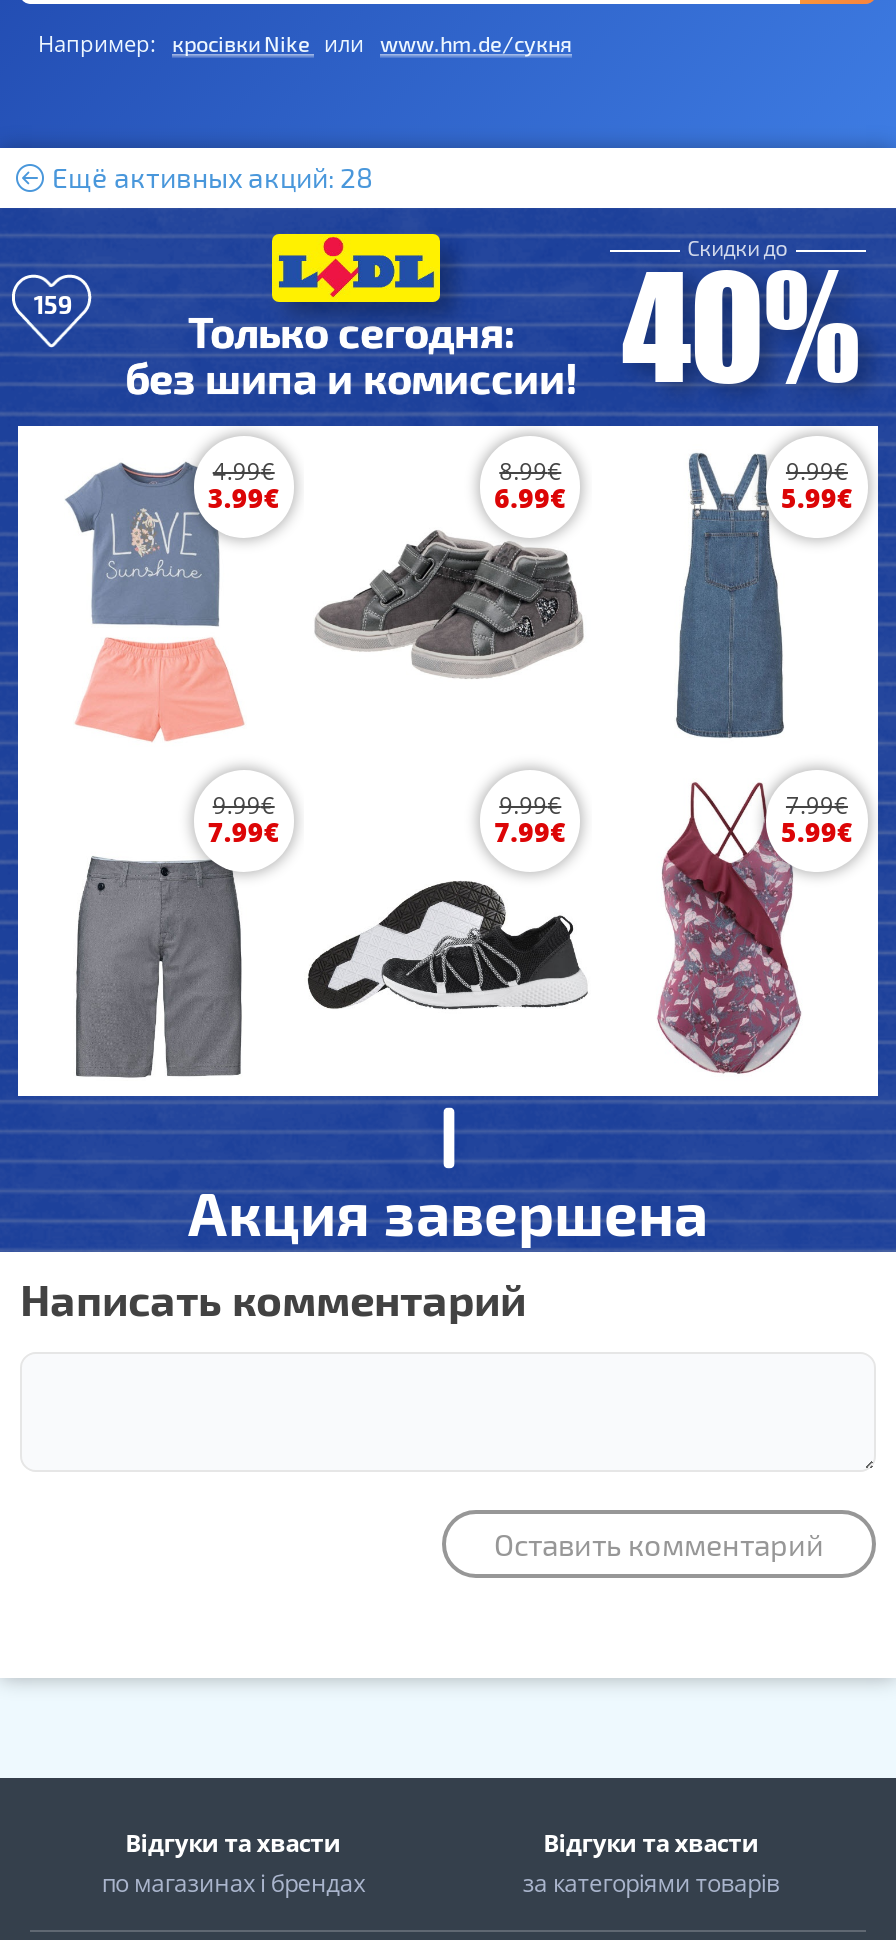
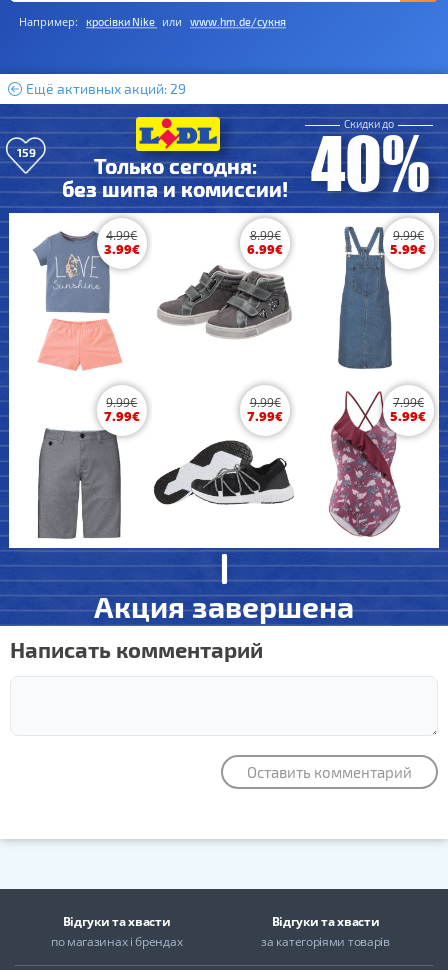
[46,160,374,194] Ещё активных акций: 28 -> [23,80,186,97] Ещё активных акций: 29

